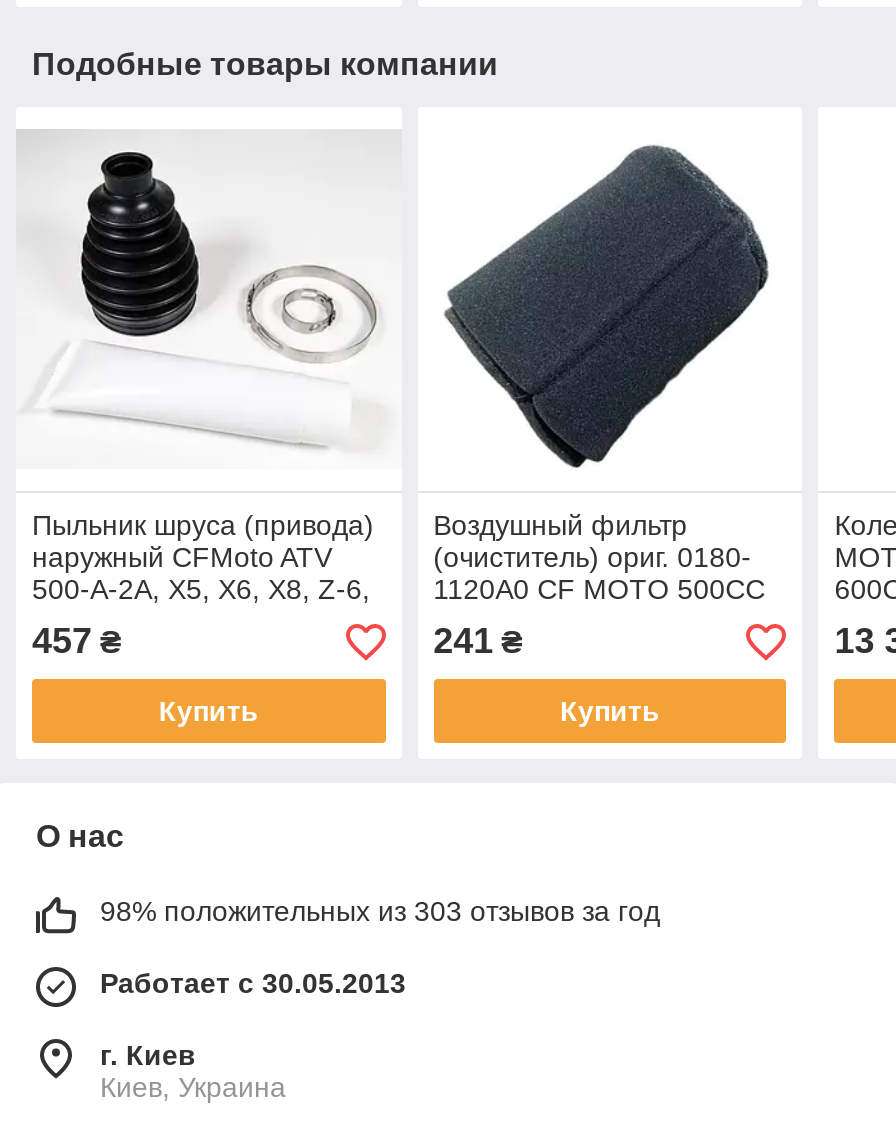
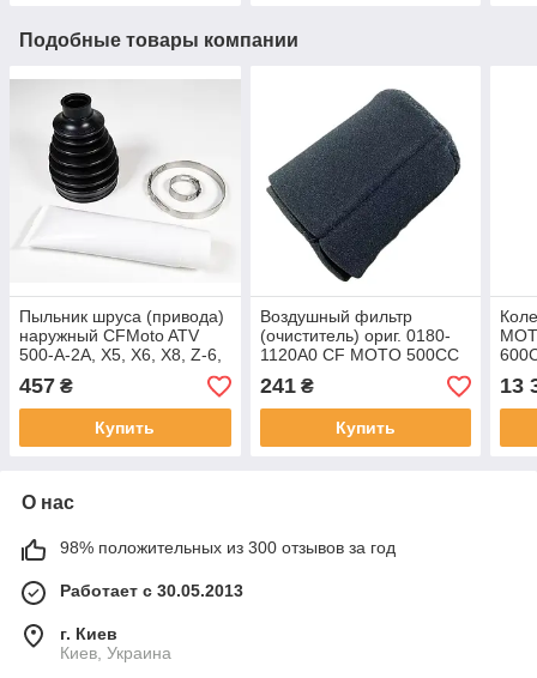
[100,896,660,928] 98% положительных из 303 отзывов за год -> [60,538,396,558] 98% положительных из 300 отзывов за год

